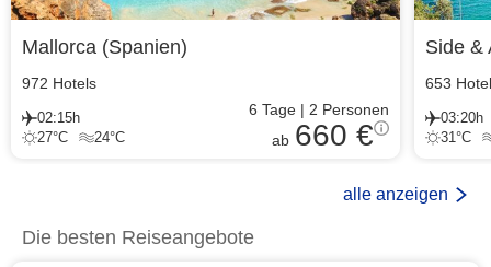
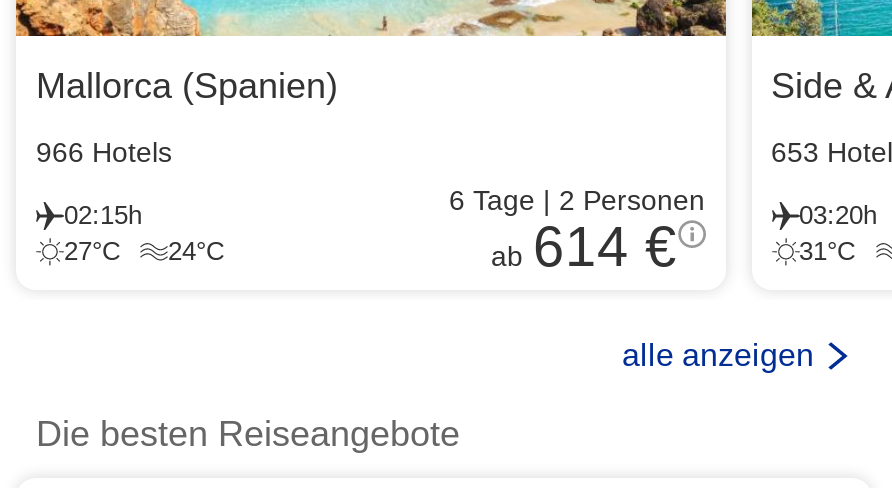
[22,74,96,92] 972 Hotels -> [36,136,172,168] 966 Hotels
[271,118,373,152] ab 660 € -> [491,216,677,278] ab 614 €

